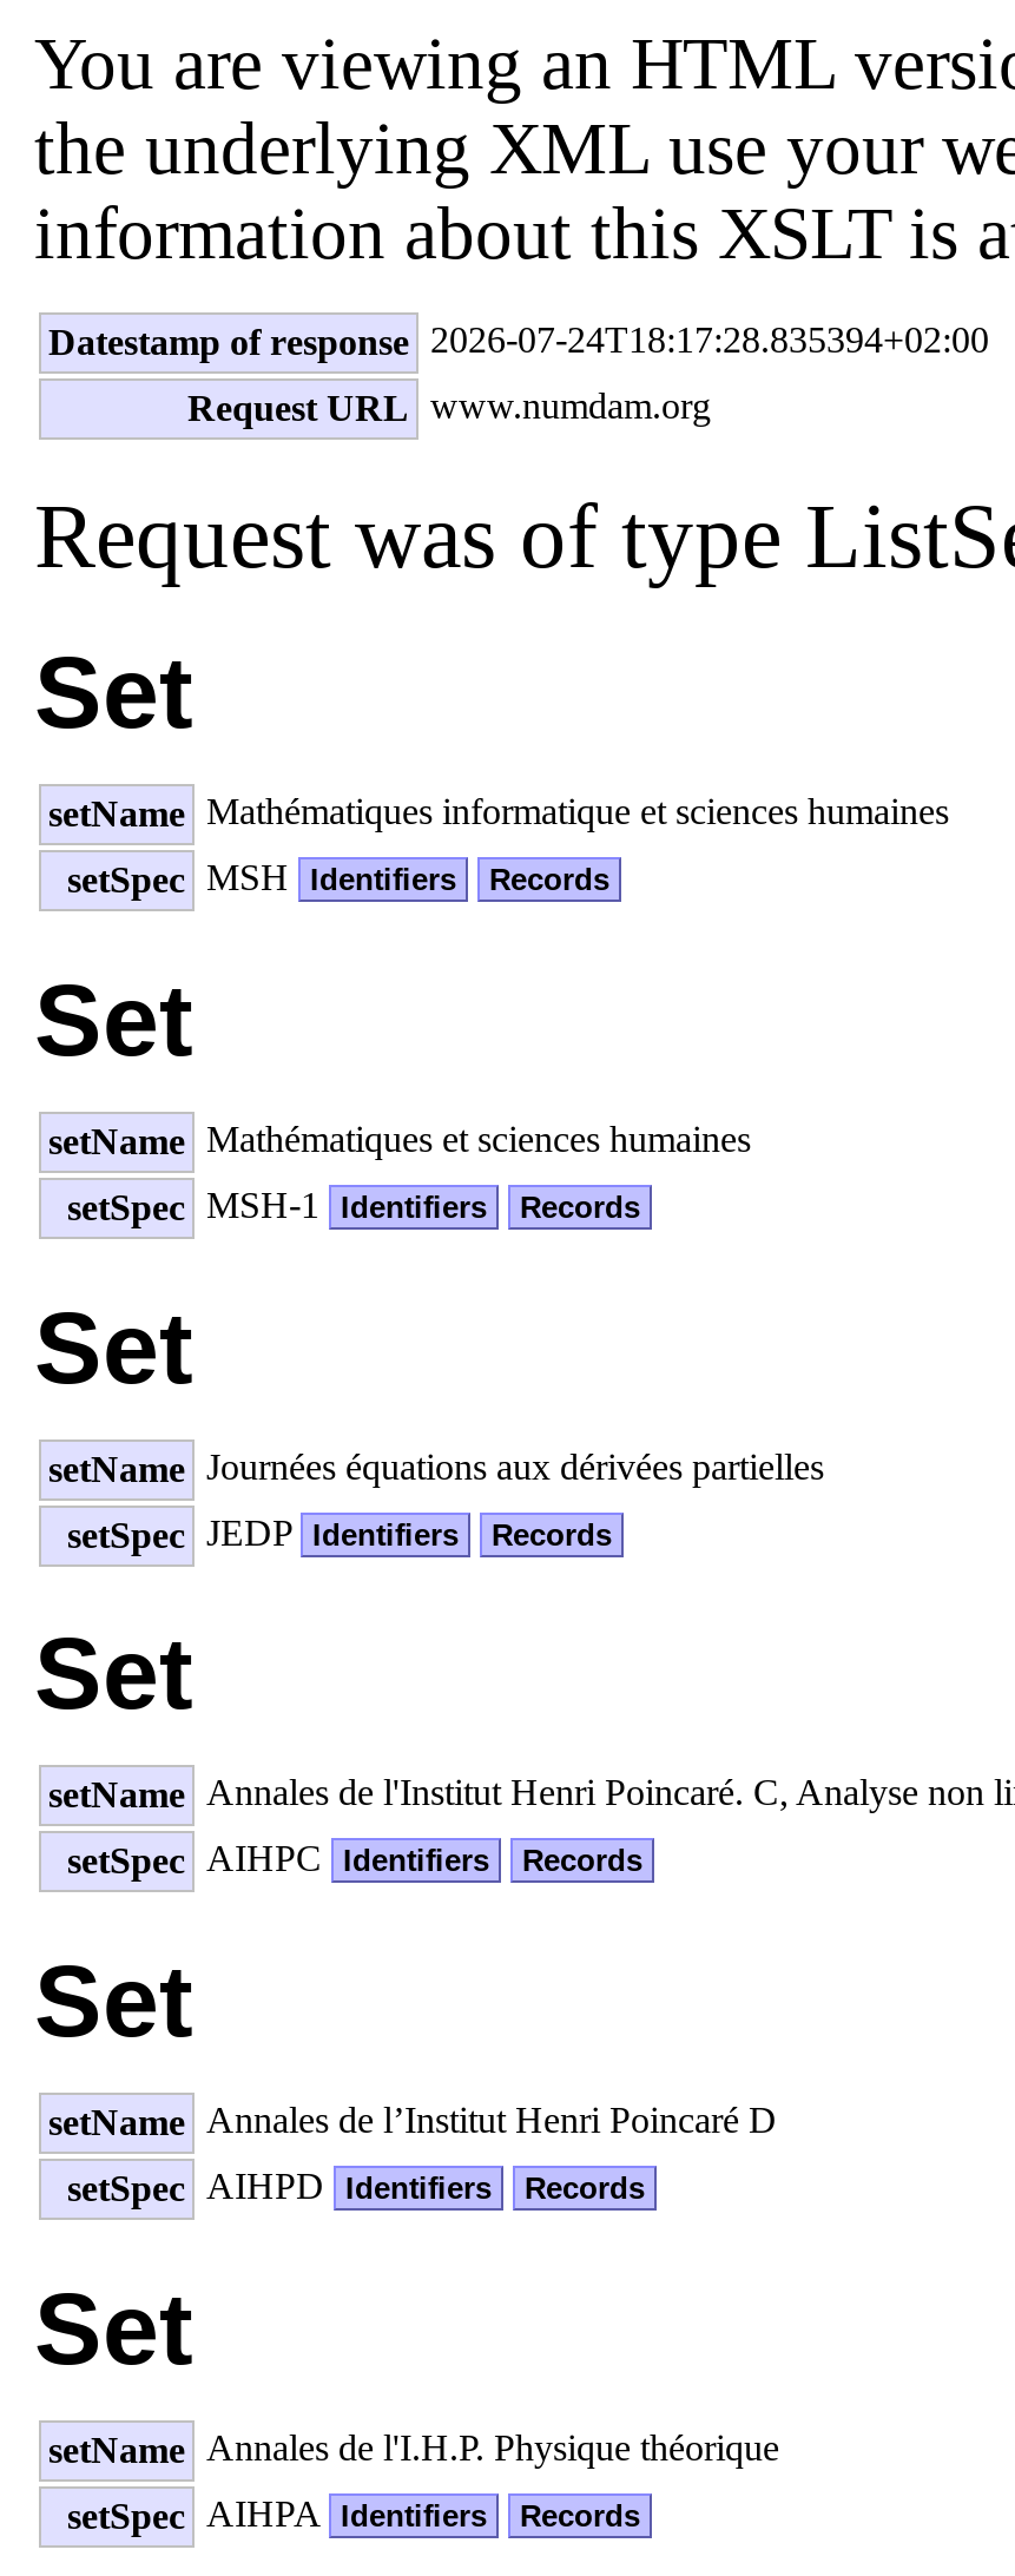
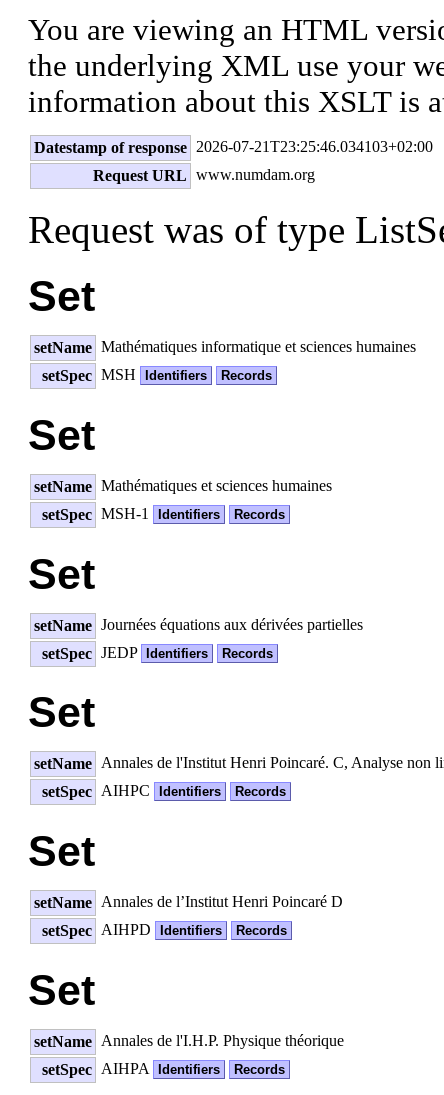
[48,319,989,361] Datestamp of response 2026-07-24T18:17:28.835394+02:00 -> [34,138,433,156] Datestamp of response 2026-07-21T23:25:46.034103+02:00

